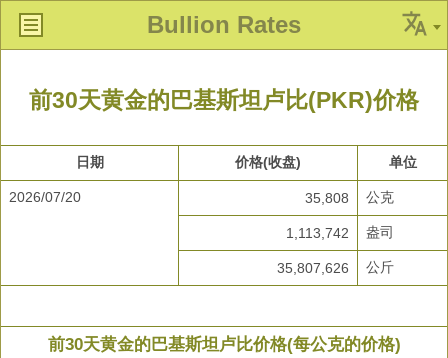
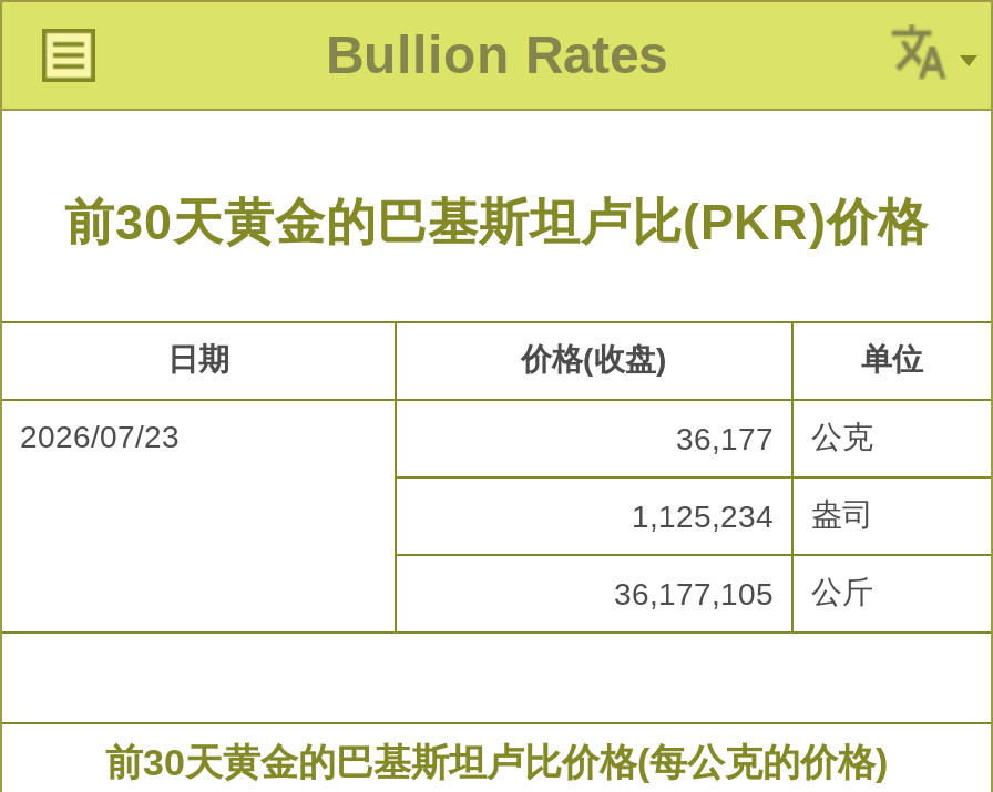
[9,189,81,205] 2026/07/20 -> [20,419,180,454] 2026/07/23
[305,189,394,206] 35,808 公克 -> [676,419,873,457] 36,177 公克
[286,224,394,241] 1,113,742 盎司 -> [632,496,873,534] 1,125,234 盎司
[277,259,394,276] 35,807,626 公斤 -> [614,574,873,612] 36,177,105 公斤

